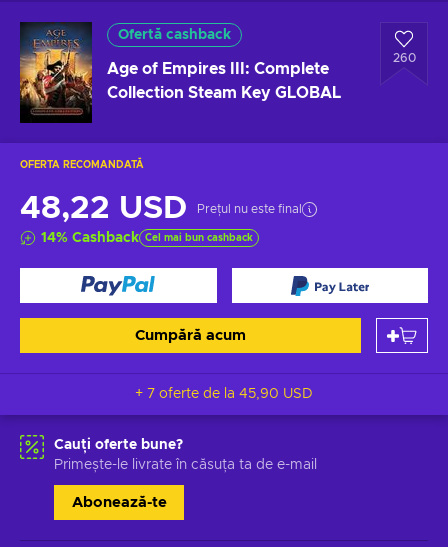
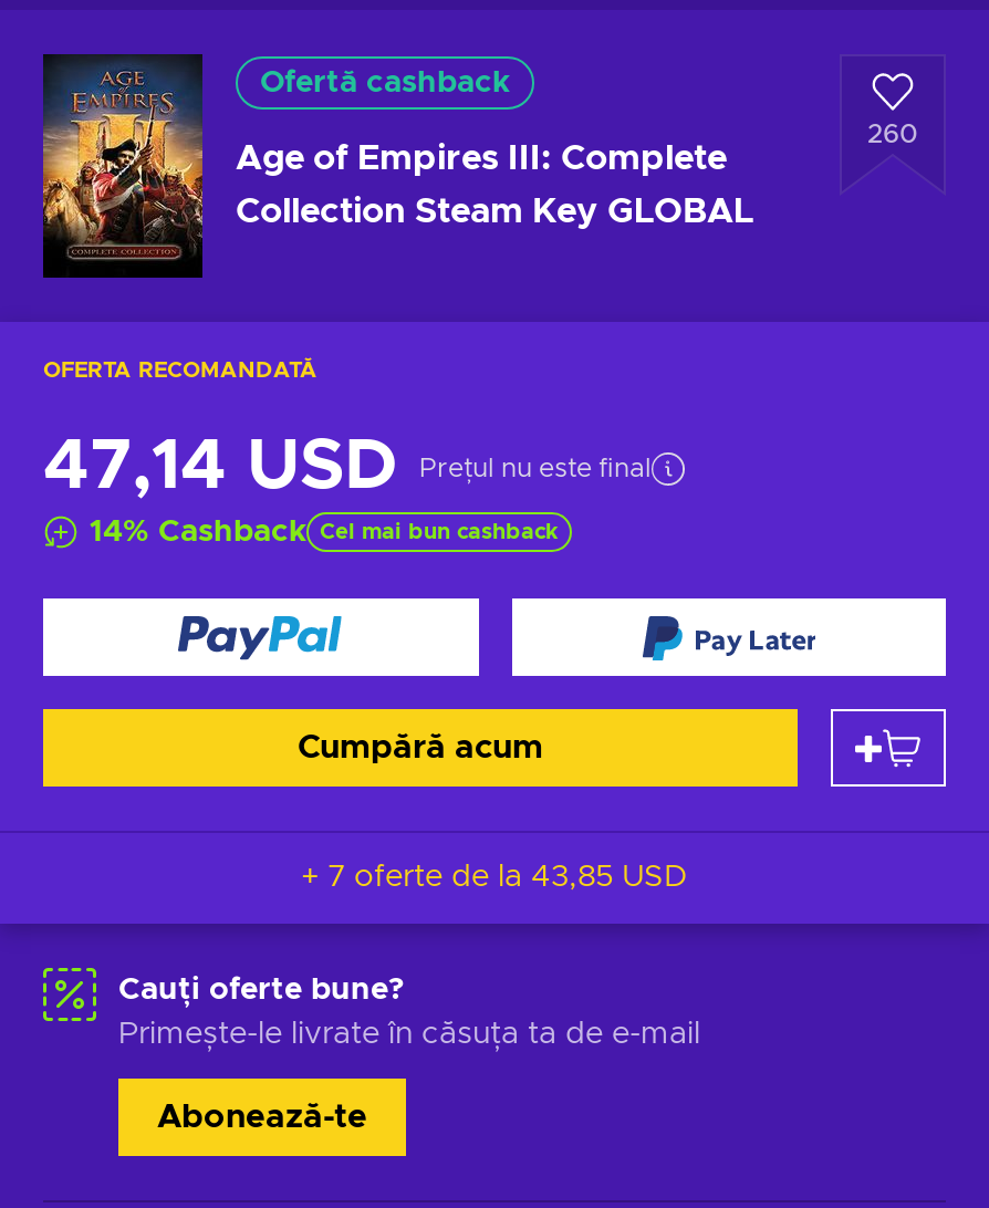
[20,193,302,225] 48,22 USD Prețul nu este final -> [43,433,652,503] 47,14 USD Prețul nu este final
[135,387,313,401] + 7 oferte de la 45,90 USD -> [301,862,688,893] + 7 oferte de la 43,85 USD

